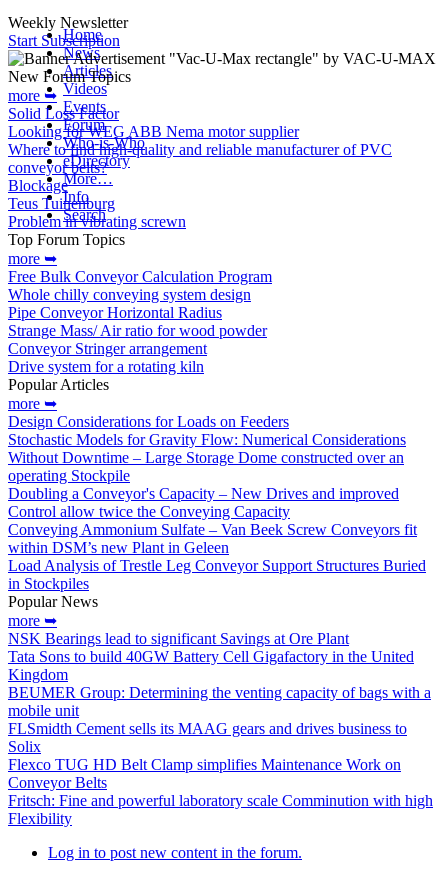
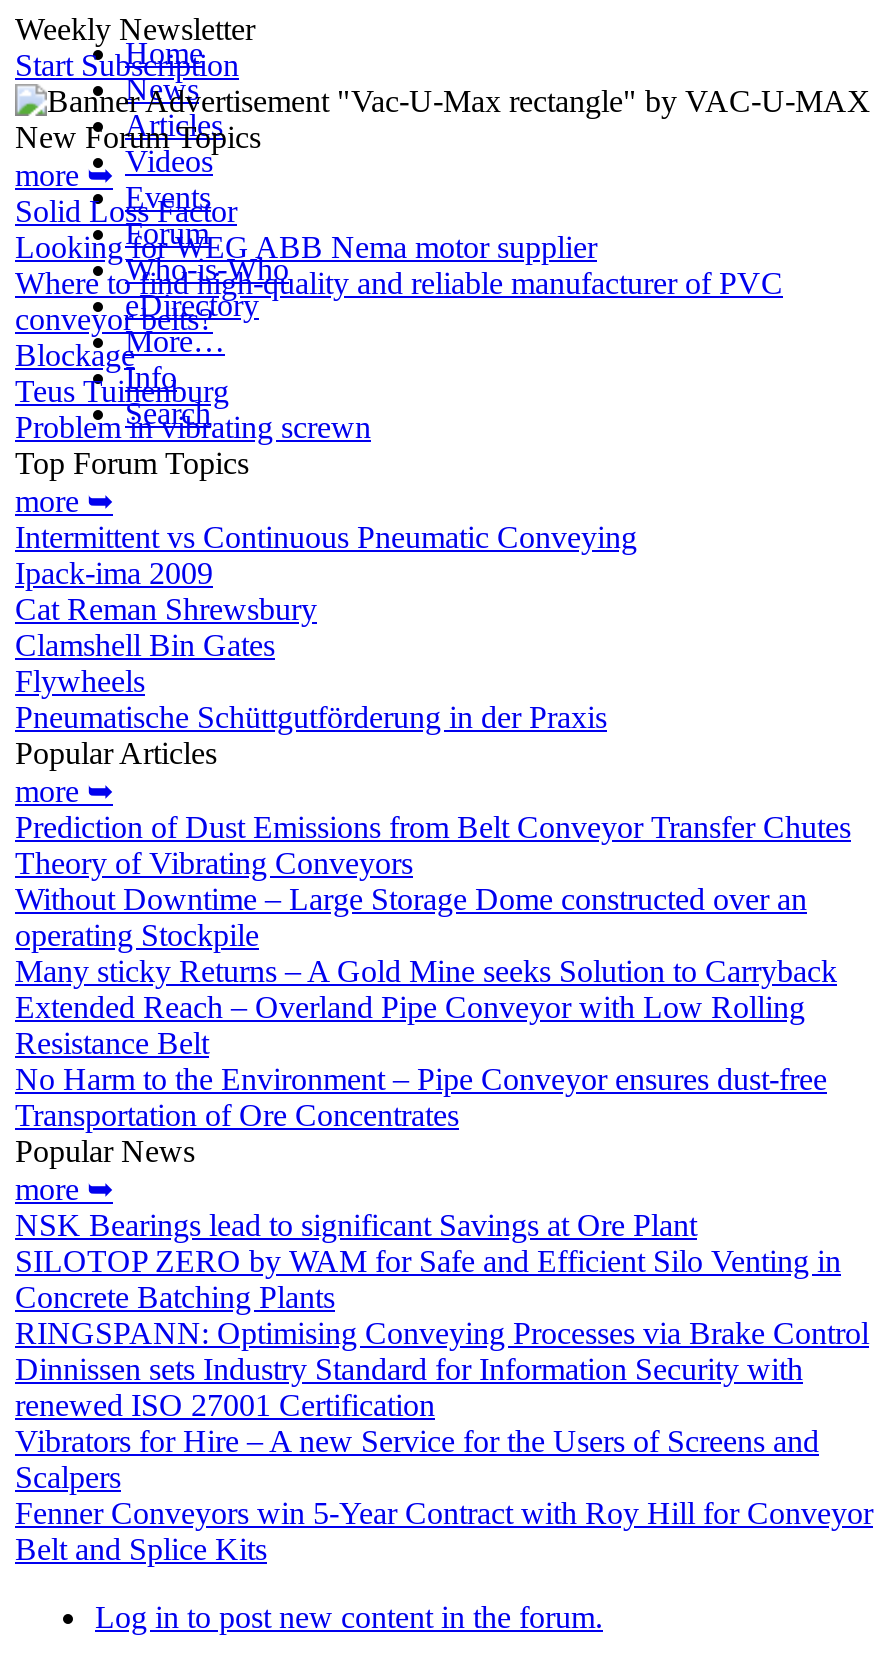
[8,268,272,375] Free Bulk Conveyor Calculation Program | Whole chilly conveying system design | Pipe Conveyor Horizontal Radius | Strange Mass/ Air ratio for wood powder | Conveyor Stringer arrangement | Drive system for a rotating kiln -> [15,520,637,734] Intermittent vs Continuous Pneumatic Conveying | Ipack-ima 2009 | Cat Reman Shrewsbury | Clamshell Bin Gates | Flywheels | Pneumatische Schüttgutförderung in der Praxis
[8,413,406,448] Design Considerations for Loads on Feeders | Stochastic Models for Gravity Flow: Numerical Considerations -> [15,810,851,880] Prediction of Dust Emissions from Belt Conveyor Transfer Chutes | Theory of Vibrating Conveyors
[8,485,426,592] Doubling a Conveyor's Capacity – New Drives and improved | Control allow twice the Conveying Capacity | Conveying Ammonium Sulfate – Van Beek Screw Conveyors fit | within DSM’s new Plant in Geleen | Load Analysis of Trestle Leg Conveyor Support Structures Buried | in Stockpiles -> [15,954,837,1132] Many sticky Returns – A Gold Mine seeks Solution to Carryback | Extended Reach – Overland Pipe Conveyor with Low Rolling | Resistance Belt | No Harm to the Environment – Pipe Conveyor ensures dust-free | Transportation of Ore Concentrates
[8,648,433,827] Tata Sons to build 40GW Battery Cell Gigafactory in the United | Kingdom | BEUMER Group: Determining the venting capacity of bags with a | mobile unit | FLSmidth Cement sells its MAAG gears and drives business to | Solix | Flexco TUG HD Belt Clamp simplifies Maintenance Work on | Conveyor Belts | Fritsch: Fine and powerful laboratory scale Comminution with high | Flexibility -> [15,1244,873,1566] SILOTOP ZERO by WAM for Safe and Efficient Silo Venting in | Concrete Batching Plants | RINGSPANN: Optimising Conveying Processes via Brake Control | Dinnissen sets Industry Standard for Information Security with | renewed ISO 27001 Certification | Vibrators for Hire – A new Service for the Users of Screens and | Scalpers | Fenner Conveyors win 5-Year Contract with Roy Hill for Conveyor | Belt and Splice Kits

